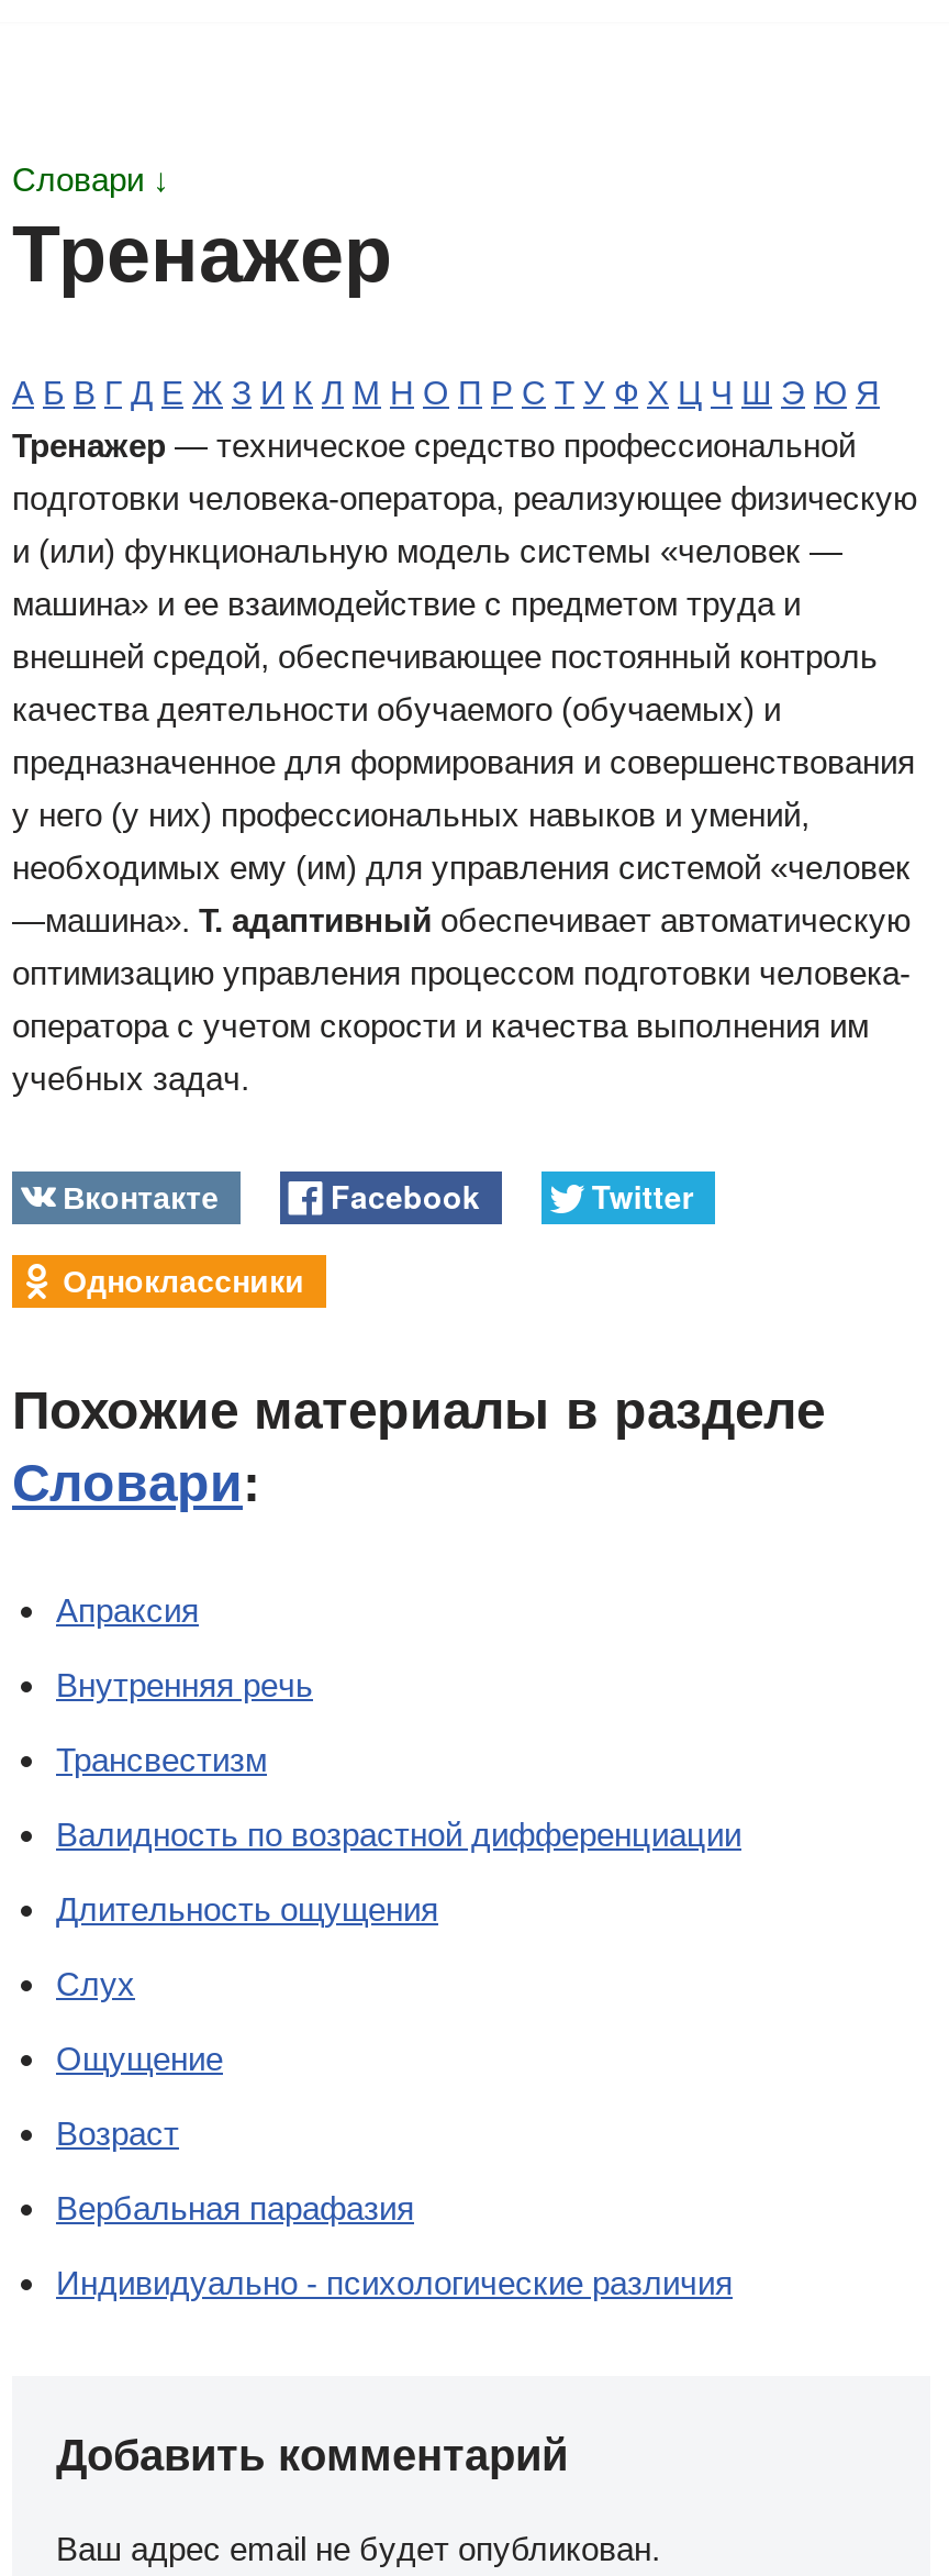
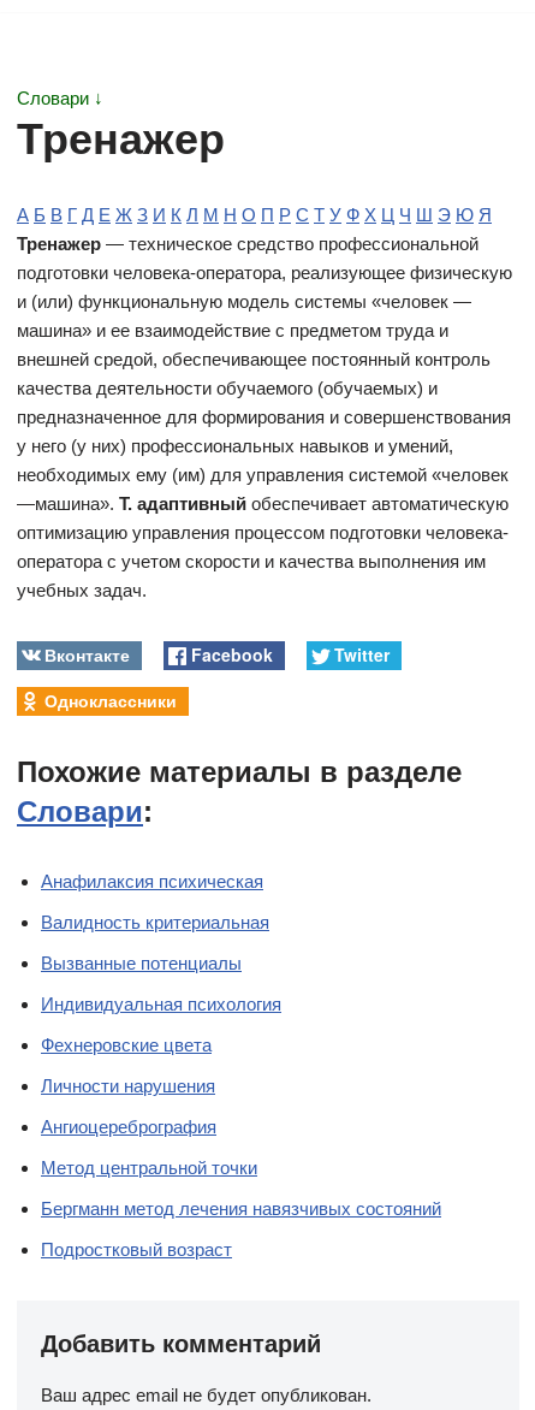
[56,1592,199,1629] Апраксия -> [41,871,263,892] Анафилаксия психическая
[56,1666,313,1704] Внутренняя речь -> [41,912,269,933] Валидность критериальная
[56,1741,267,1778] Трансвестизм -> [41,953,242,973] Вызванные потенциалы
[56,1816,741,1853] Валидность по возрастной дифференциации -> [41,994,281,1014] Индивидуальная психология
[56,1890,438,1928] Длительность ощущения -> [41,1035,212,1055] Фехнеровские цвета
[56,1965,135,2003] Слух -> [41,1076,215,1096] Личности нарушения
[56,2040,223,2077] Ощущение -> [41,1117,216,1137] Ангиоцеребрография
[56,2115,179,2152] Возраст -> [41,1157,257,1178] Метод центральной точки
[56,2189,414,2227] Вербальная парафазия -> [41,1198,441,1219] Бергманн метод лечения навязчивых состояний
[56,2264,733,2301] Индивидуально - психологические различия -> [41,1239,232,1260] Подростковый возраст

